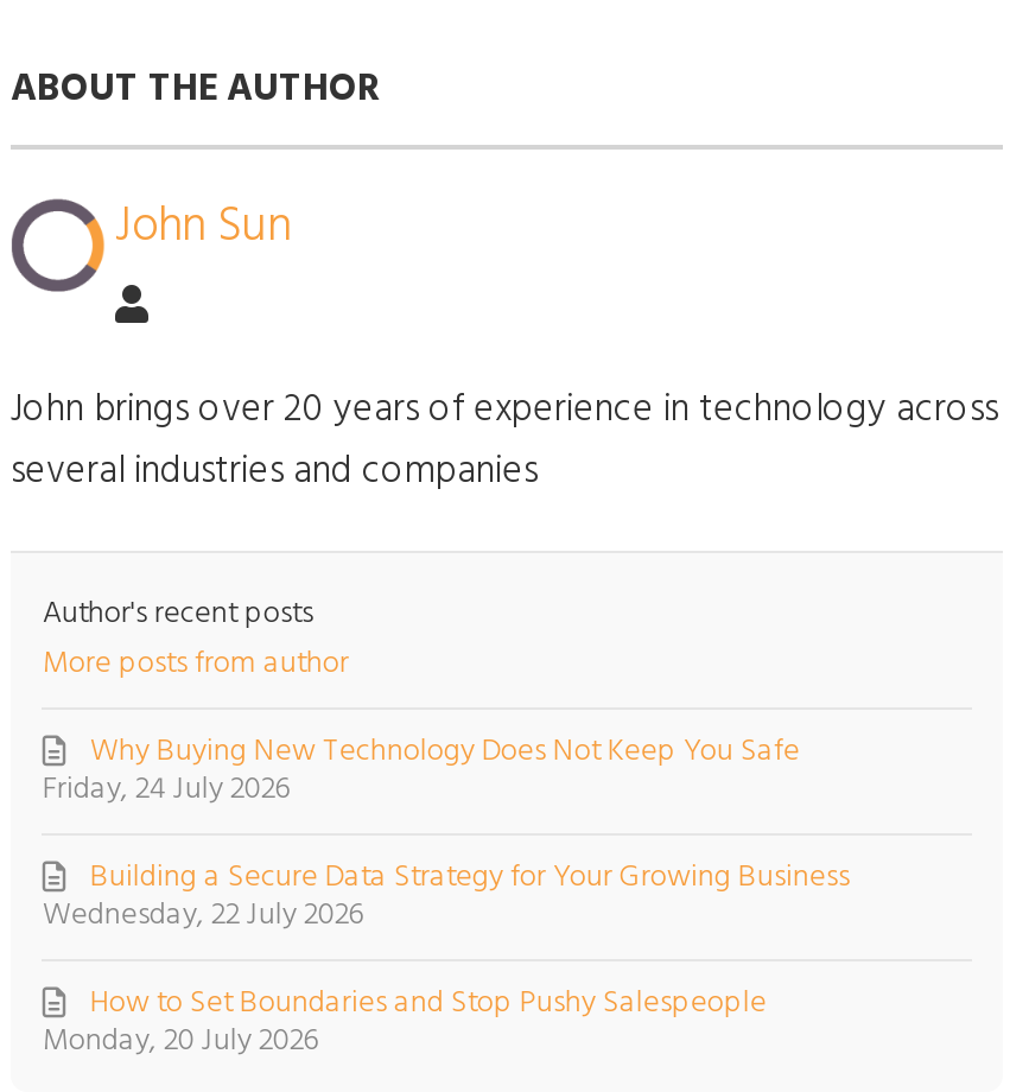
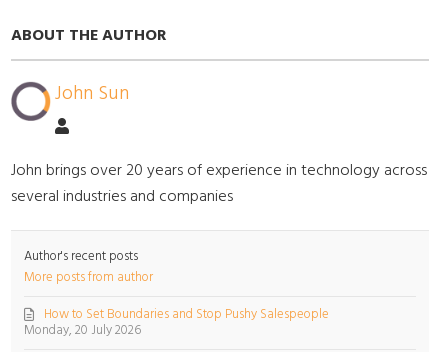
[42,726,799,940] Why Buying New Technology Does Not Keep You Safe | Wednesday, 22 July 2026 -> none
[42,764,291,814] Friday, 24 July 2026 -> none
[90,852,849,902] Building a Secure Data Strategy for Your Growing Business -> none

